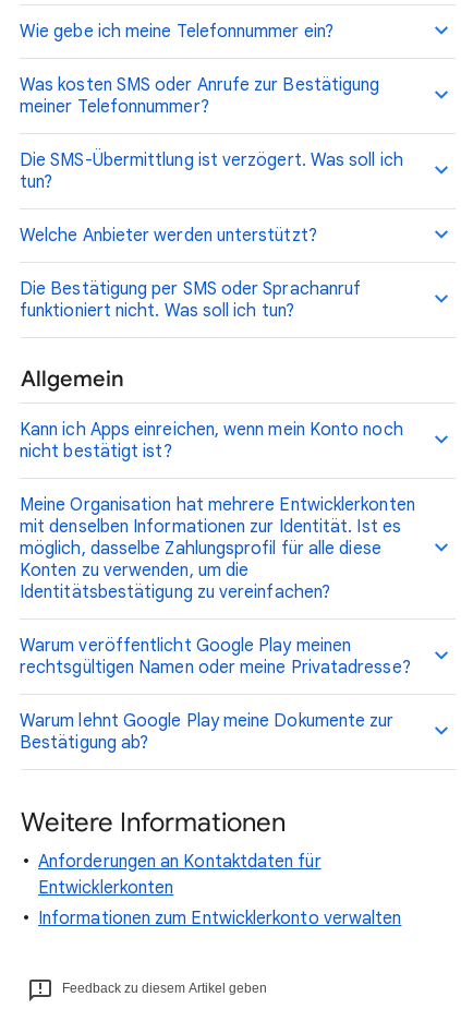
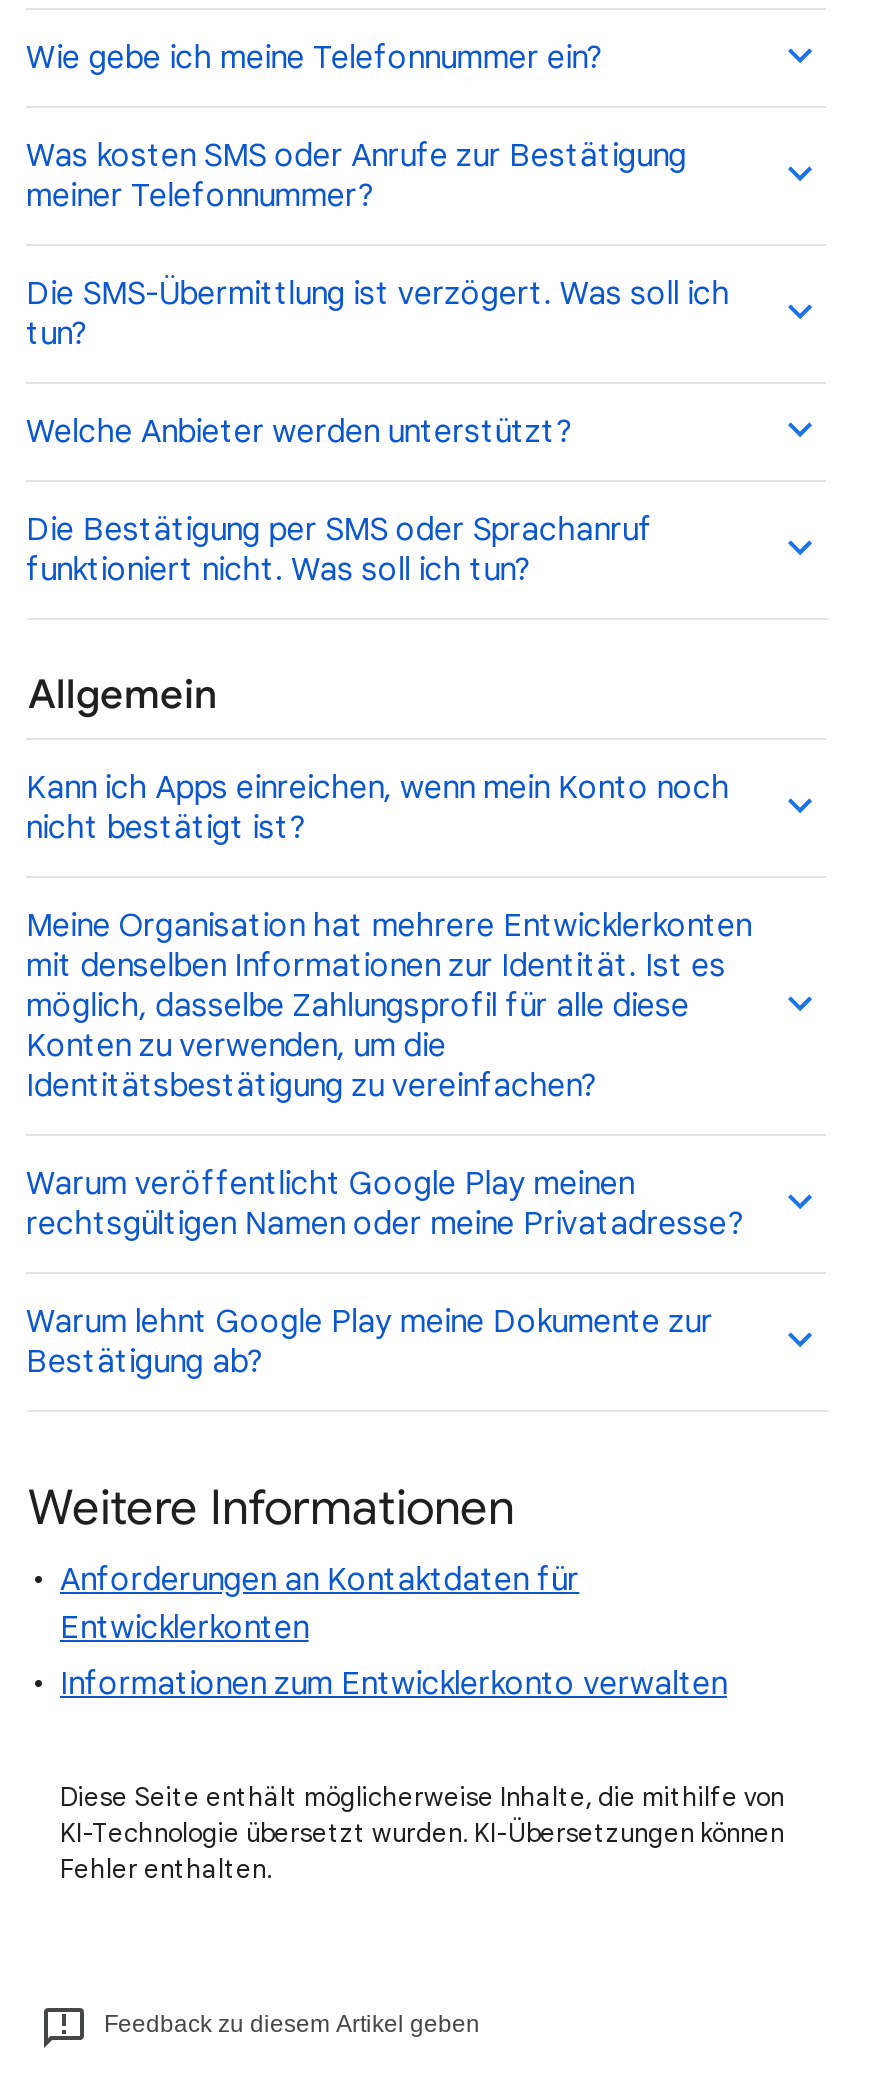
none -> [60,1780,784,1886] Diese Seite enthält möglicherweise Inhalte, die mithilfe von | KI-Technologie übersetzt wurden. KI-Übersetzungen können | Fehler enthalten.

